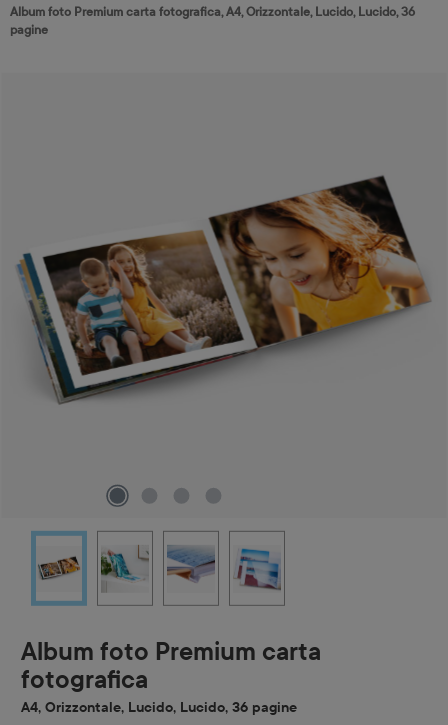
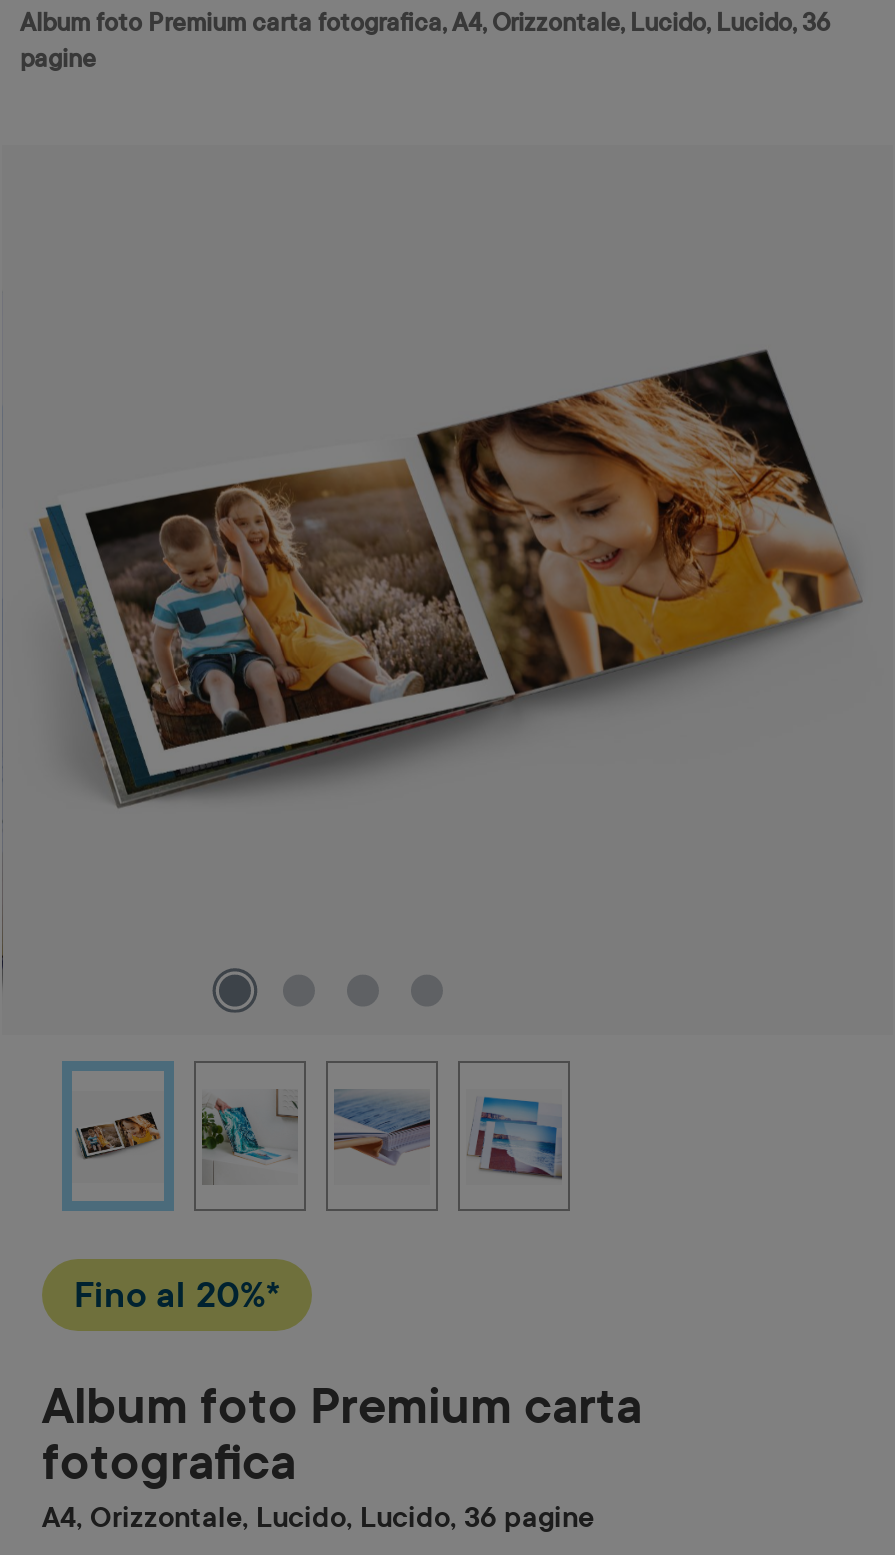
none -> [74,1275,280,1315] Fino al 20%*

